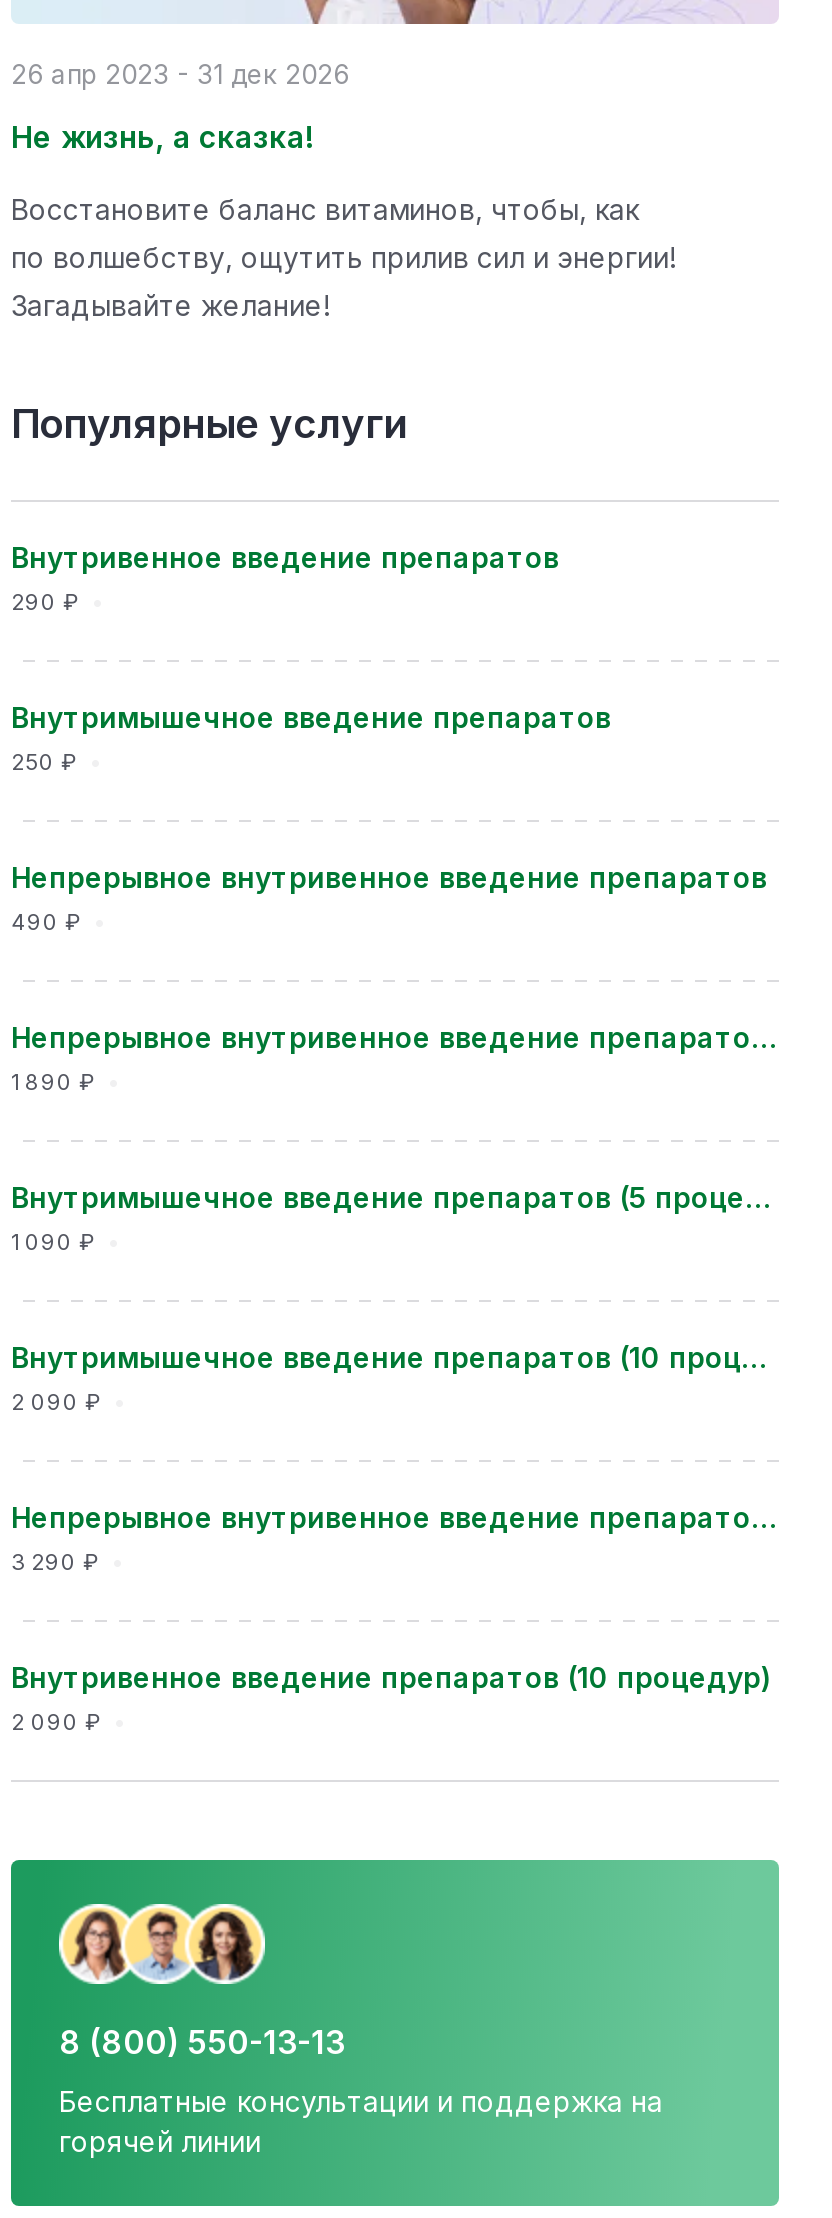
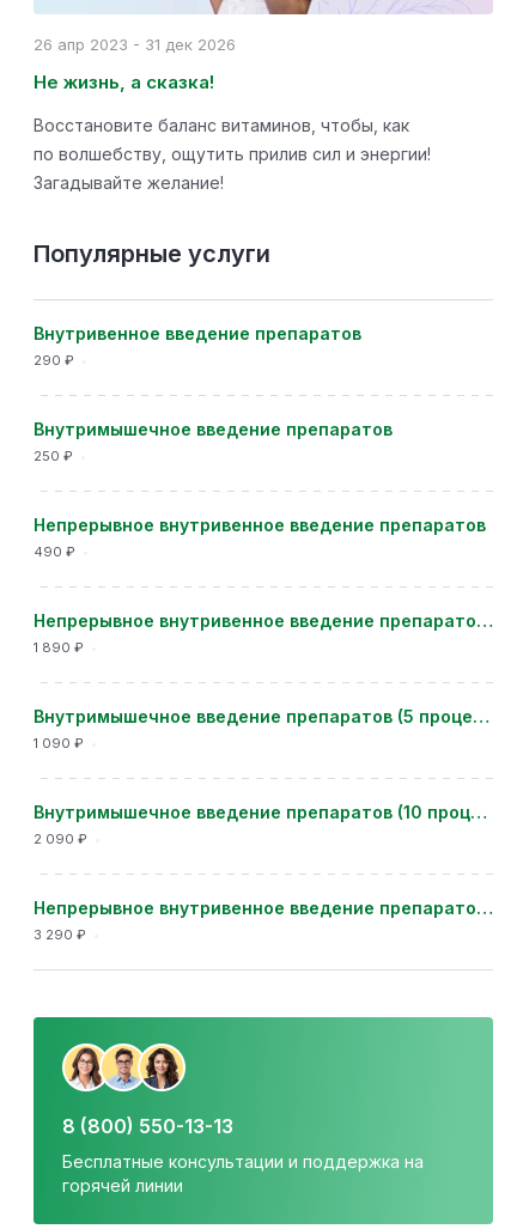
[11,1661,771,1737] Внутривенное введение препаратов (10 процедур) | 2 090 ₽ -> none

